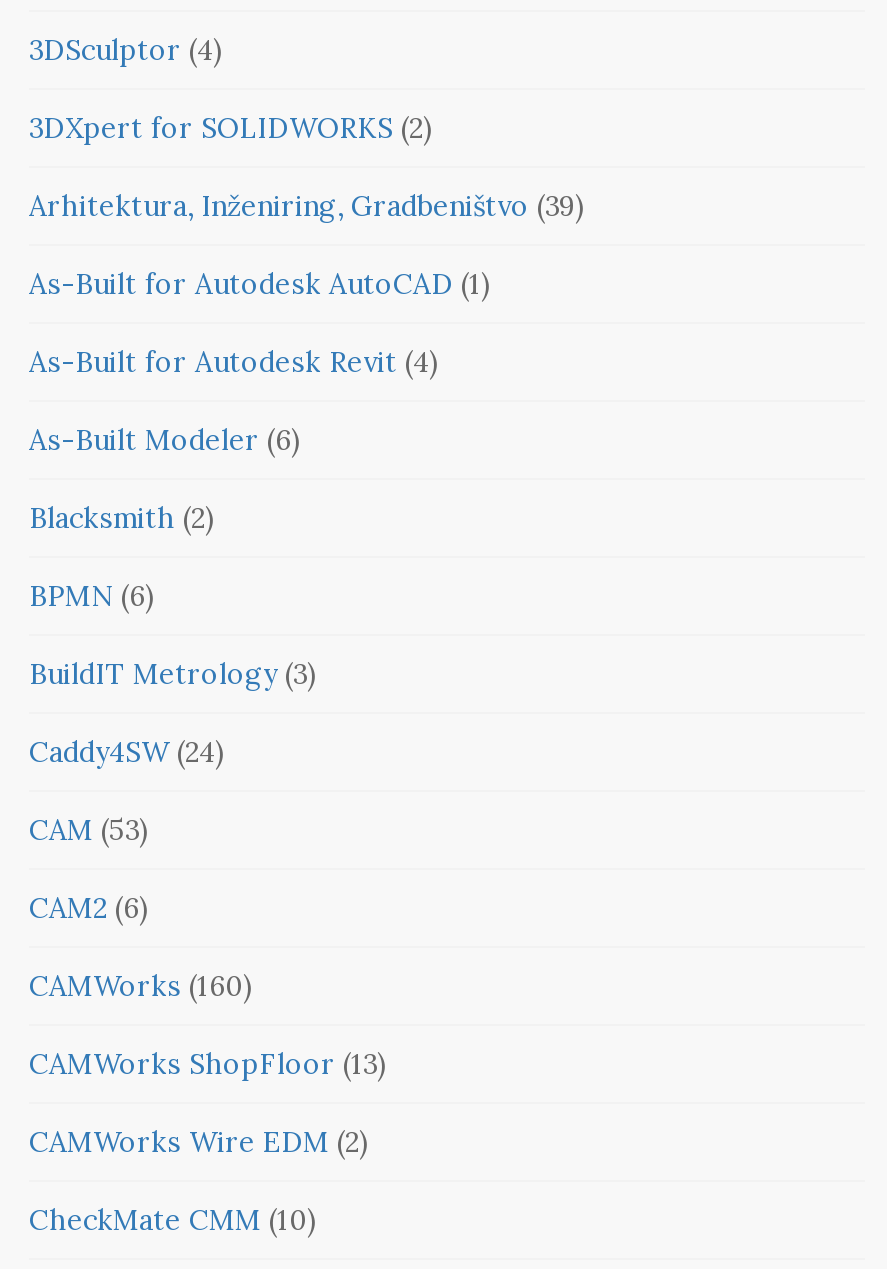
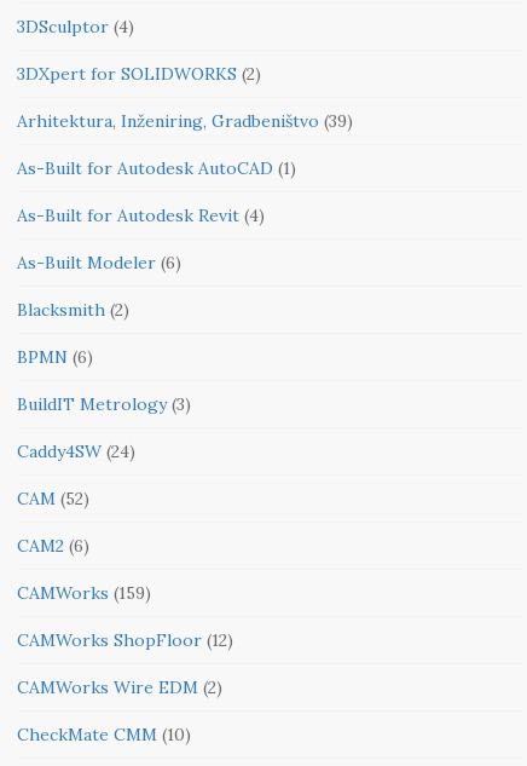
[29,811,149,847] CAM (53) -> [17,488,89,510] CAM (52)
[29,967,253,1003] CAMWorks (160) -> [17,582,151,604] CAMWorks (159)
[29,1045,387,1081] CAMWorks ShopFloor (13) -> [17,630,233,651] CAMWorks ShopFloor (12)

